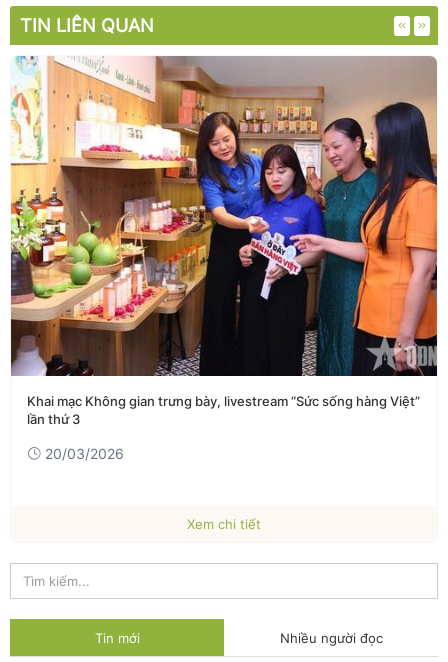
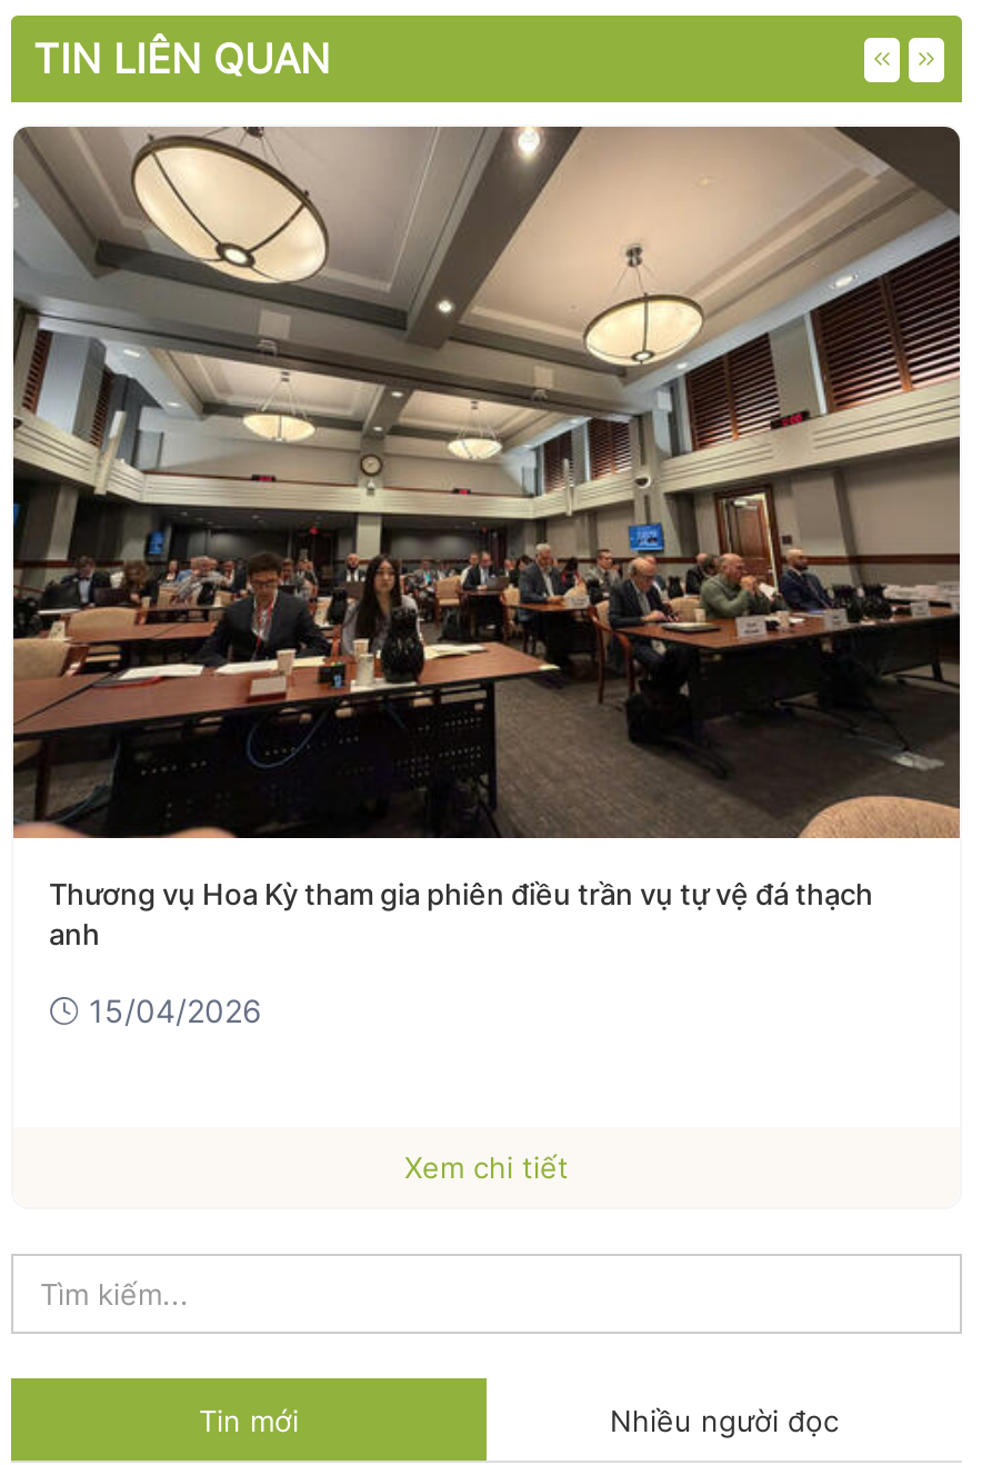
[10,55,438,427] [image] | Khai mạc Không gian trưng bày, livestream “Sức sống hàng Việt” | lần thứ 3 -> [11,124,962,951] [image] | Thương vụ Hoa Kỳ tham gia phiên điều trần vụ tự vệ đá thạch | anh
[45,445,124,462] 20/03/2026 -> [89,991,262,1028] 15/04/2026

